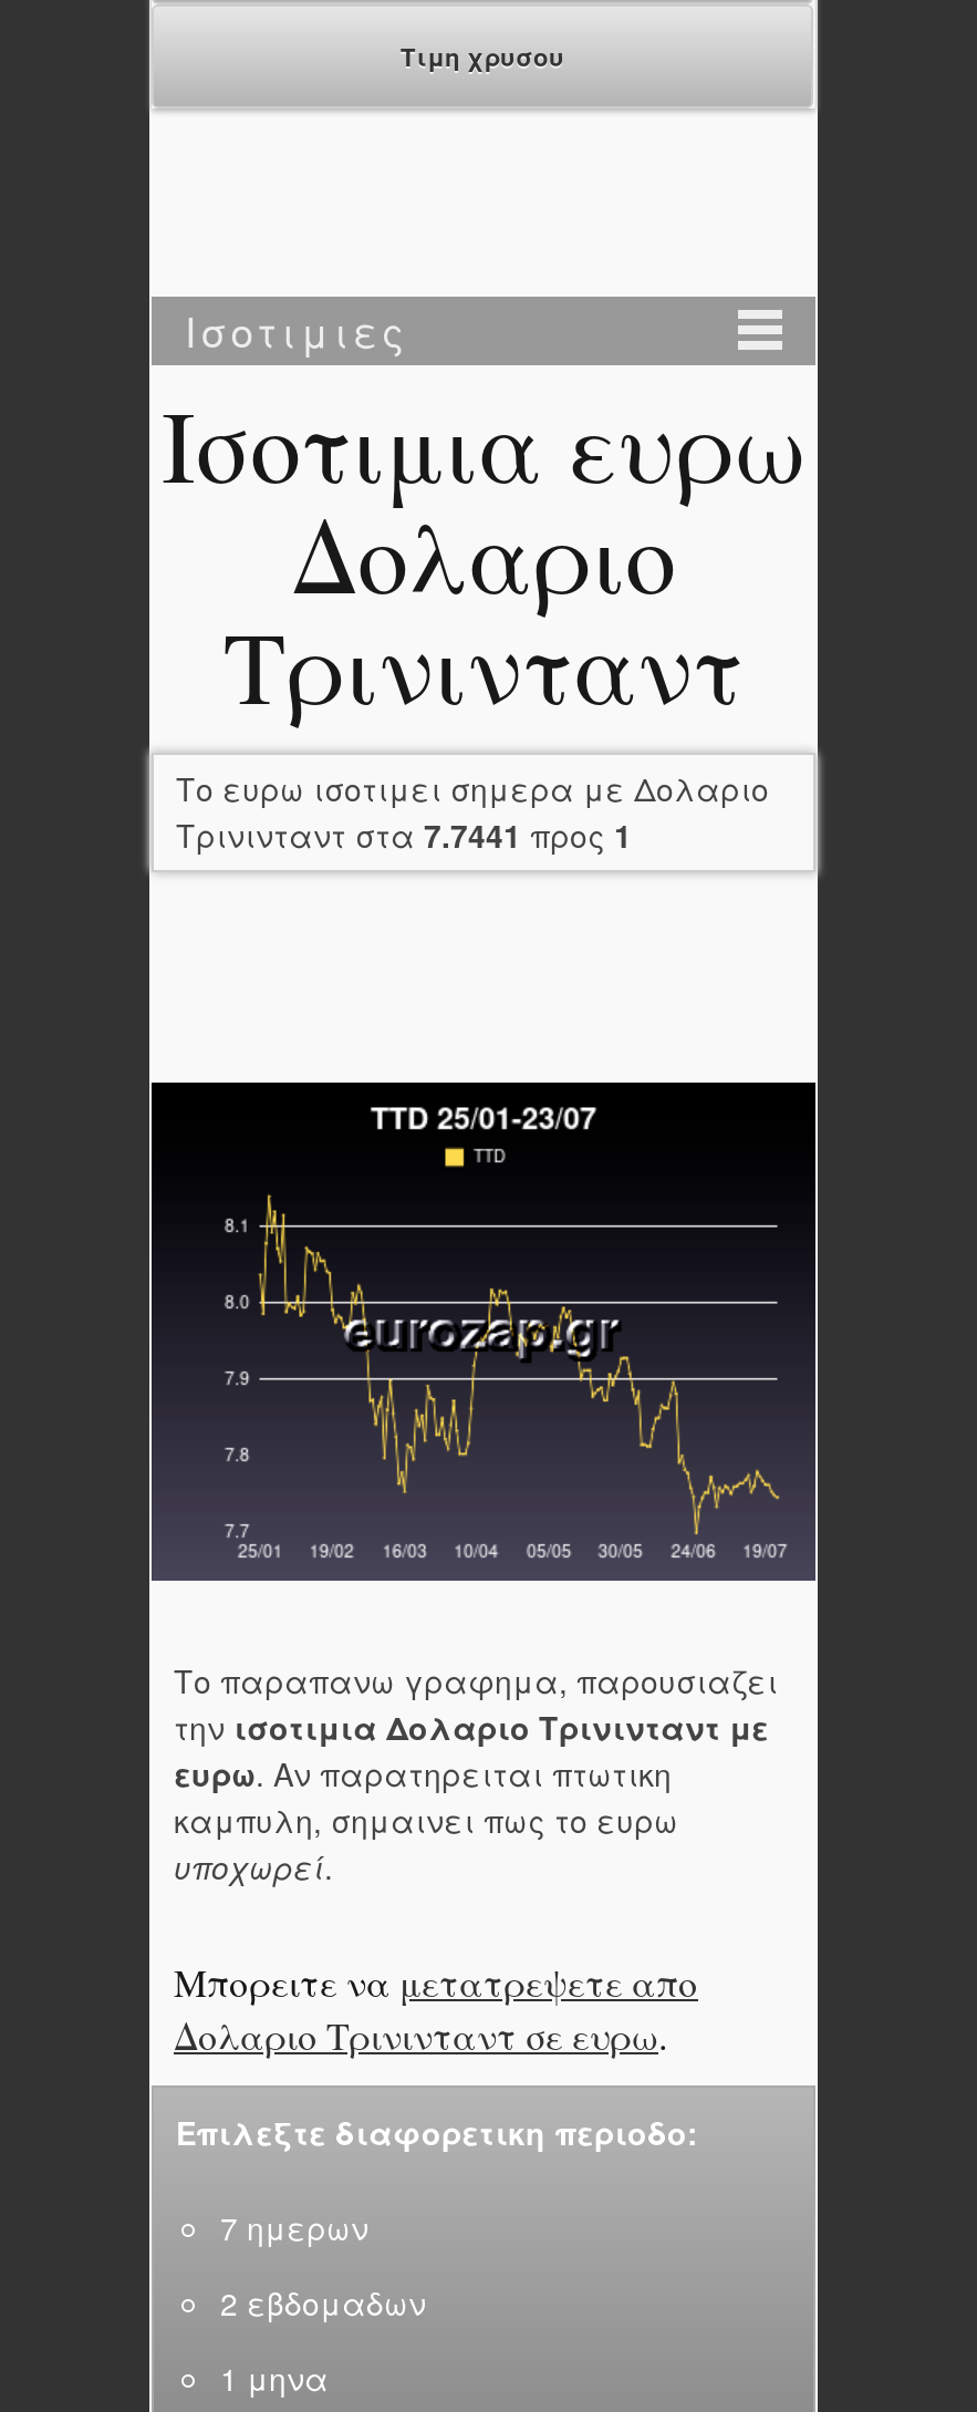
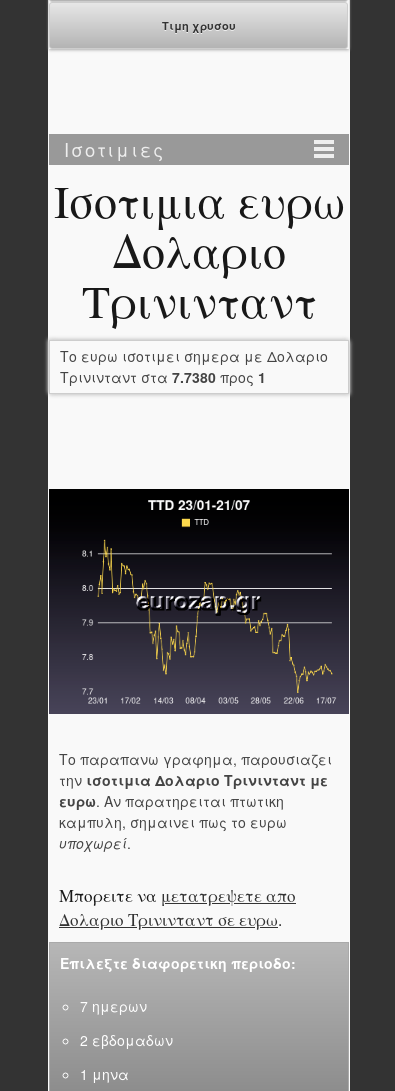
[176,812,632,857] Τρινινταντ στα 7.7441 προς 1 -> [60,367,266,387] Τρινινταντ στα 7.7380 προς 1
[258,1195,526,1488] [image] -> [97,540,331,693] [image]

